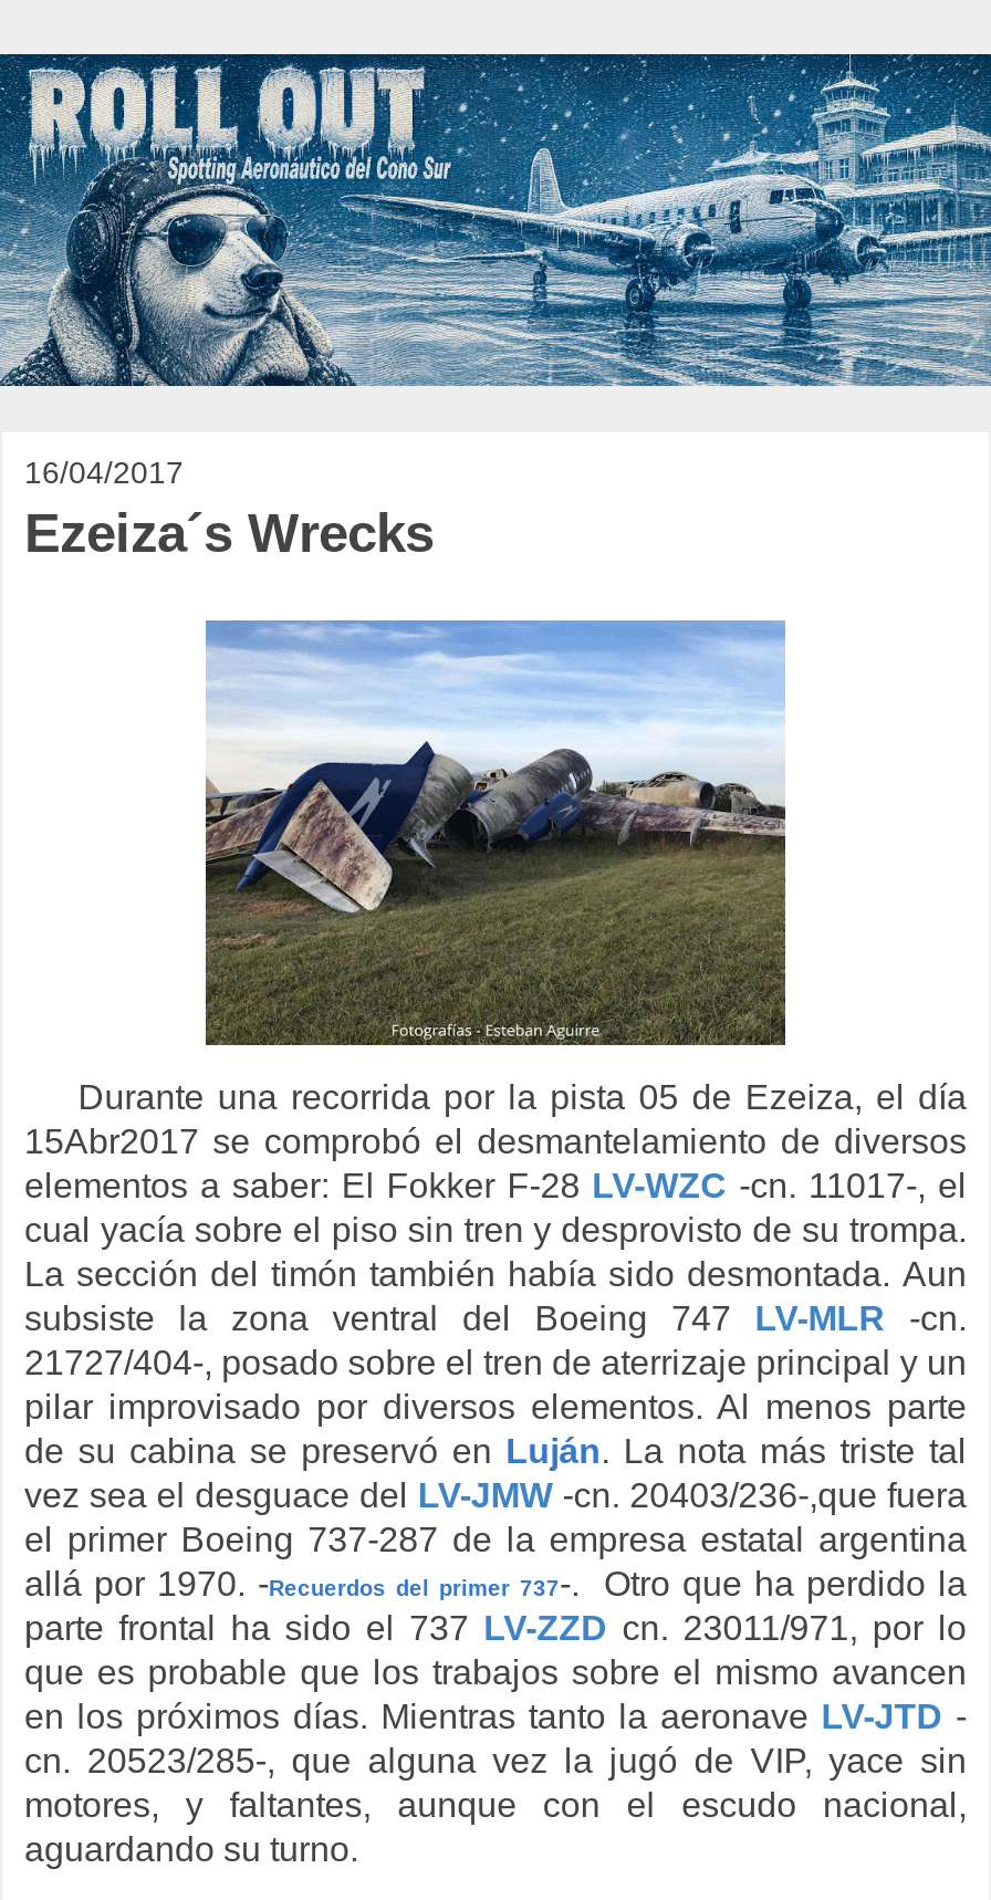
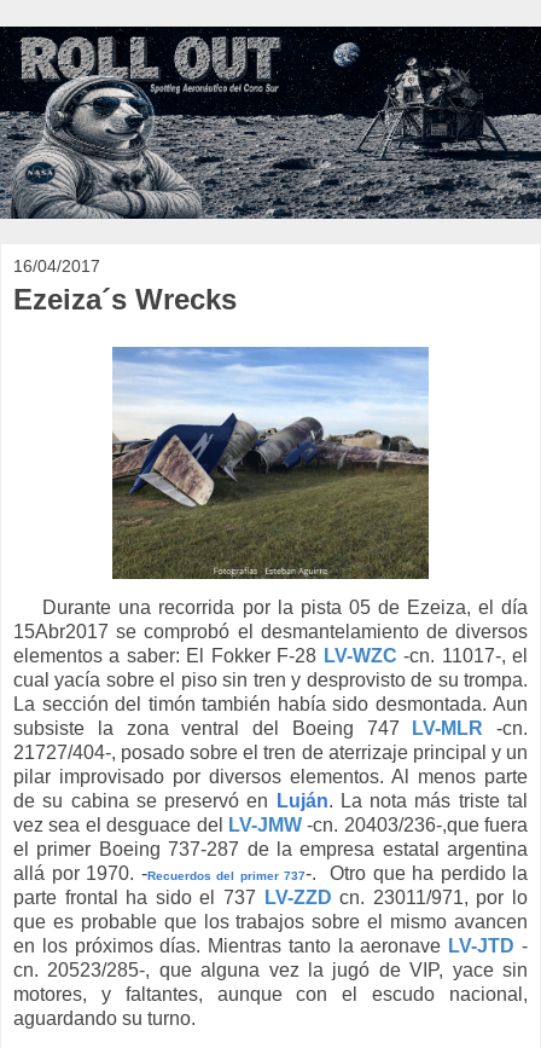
[7,52,984,388] [image] -> [4,25,537,220] [image]

